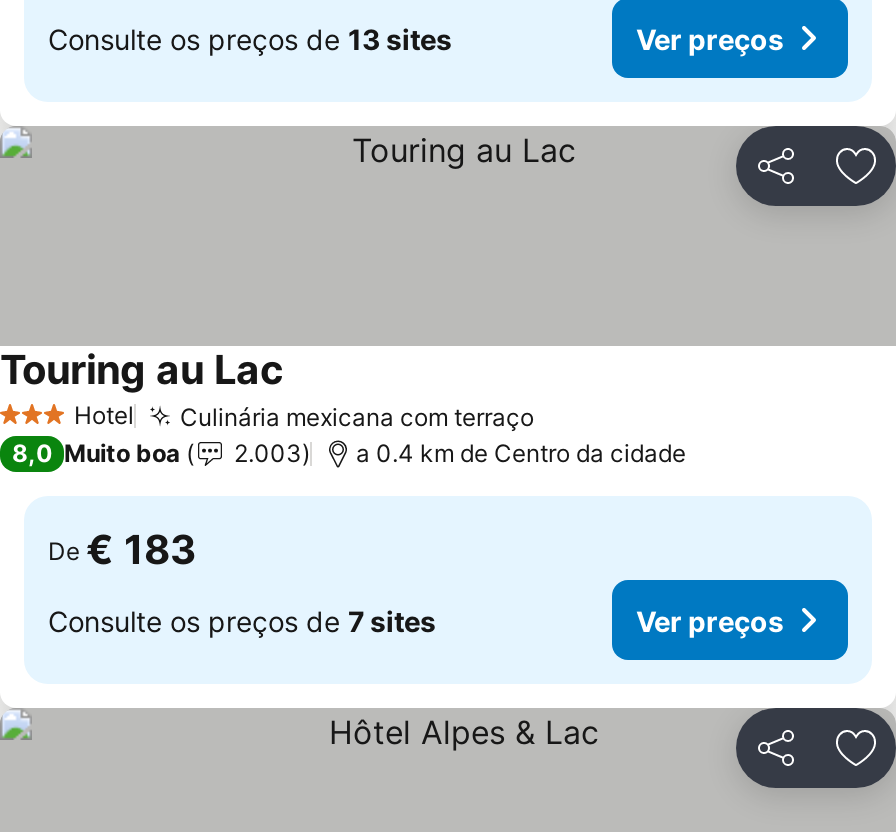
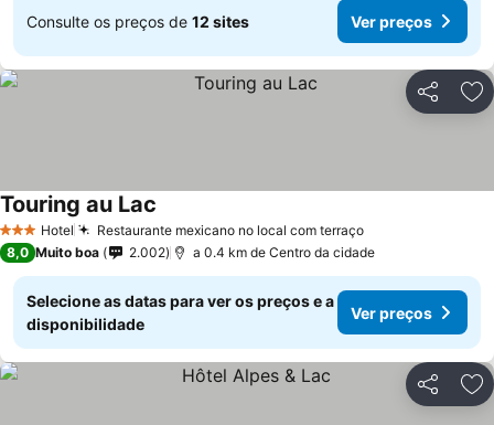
[48,21,452,55] Consulte os preços de 13 sites -> [26,12,249,30] Consulte os preços de 12 sites
[180,401,534,431] Culinária mexicana com terraço -> [97,221,364,238] Restaurante mexicano no local com terraço
[234,438,302,468] 2.003 -> [129,244,165,261] 2.002
[48,526,436,637] De € 183 | Consulte os preços de 7 sites -> [26,291,334,333] Selecione as datas para ver os preços e a | disponibilidade

